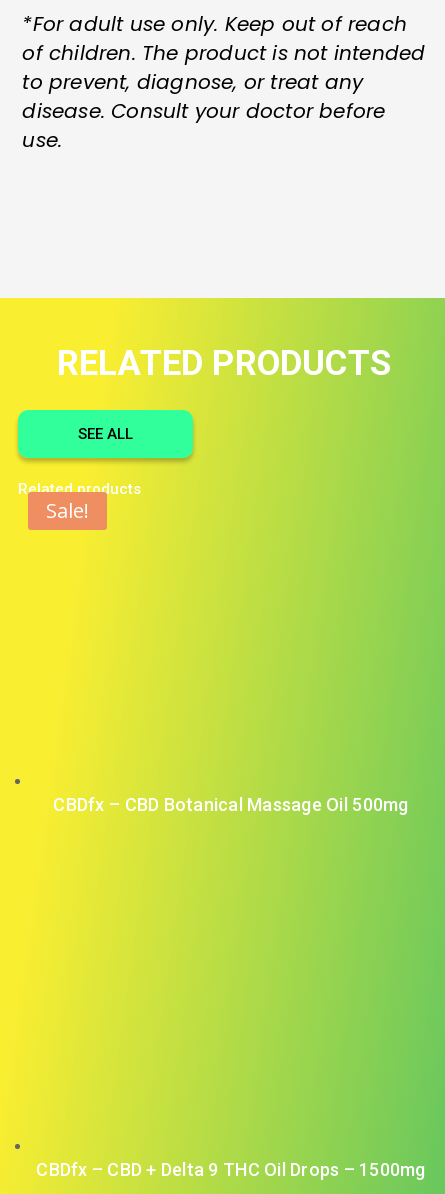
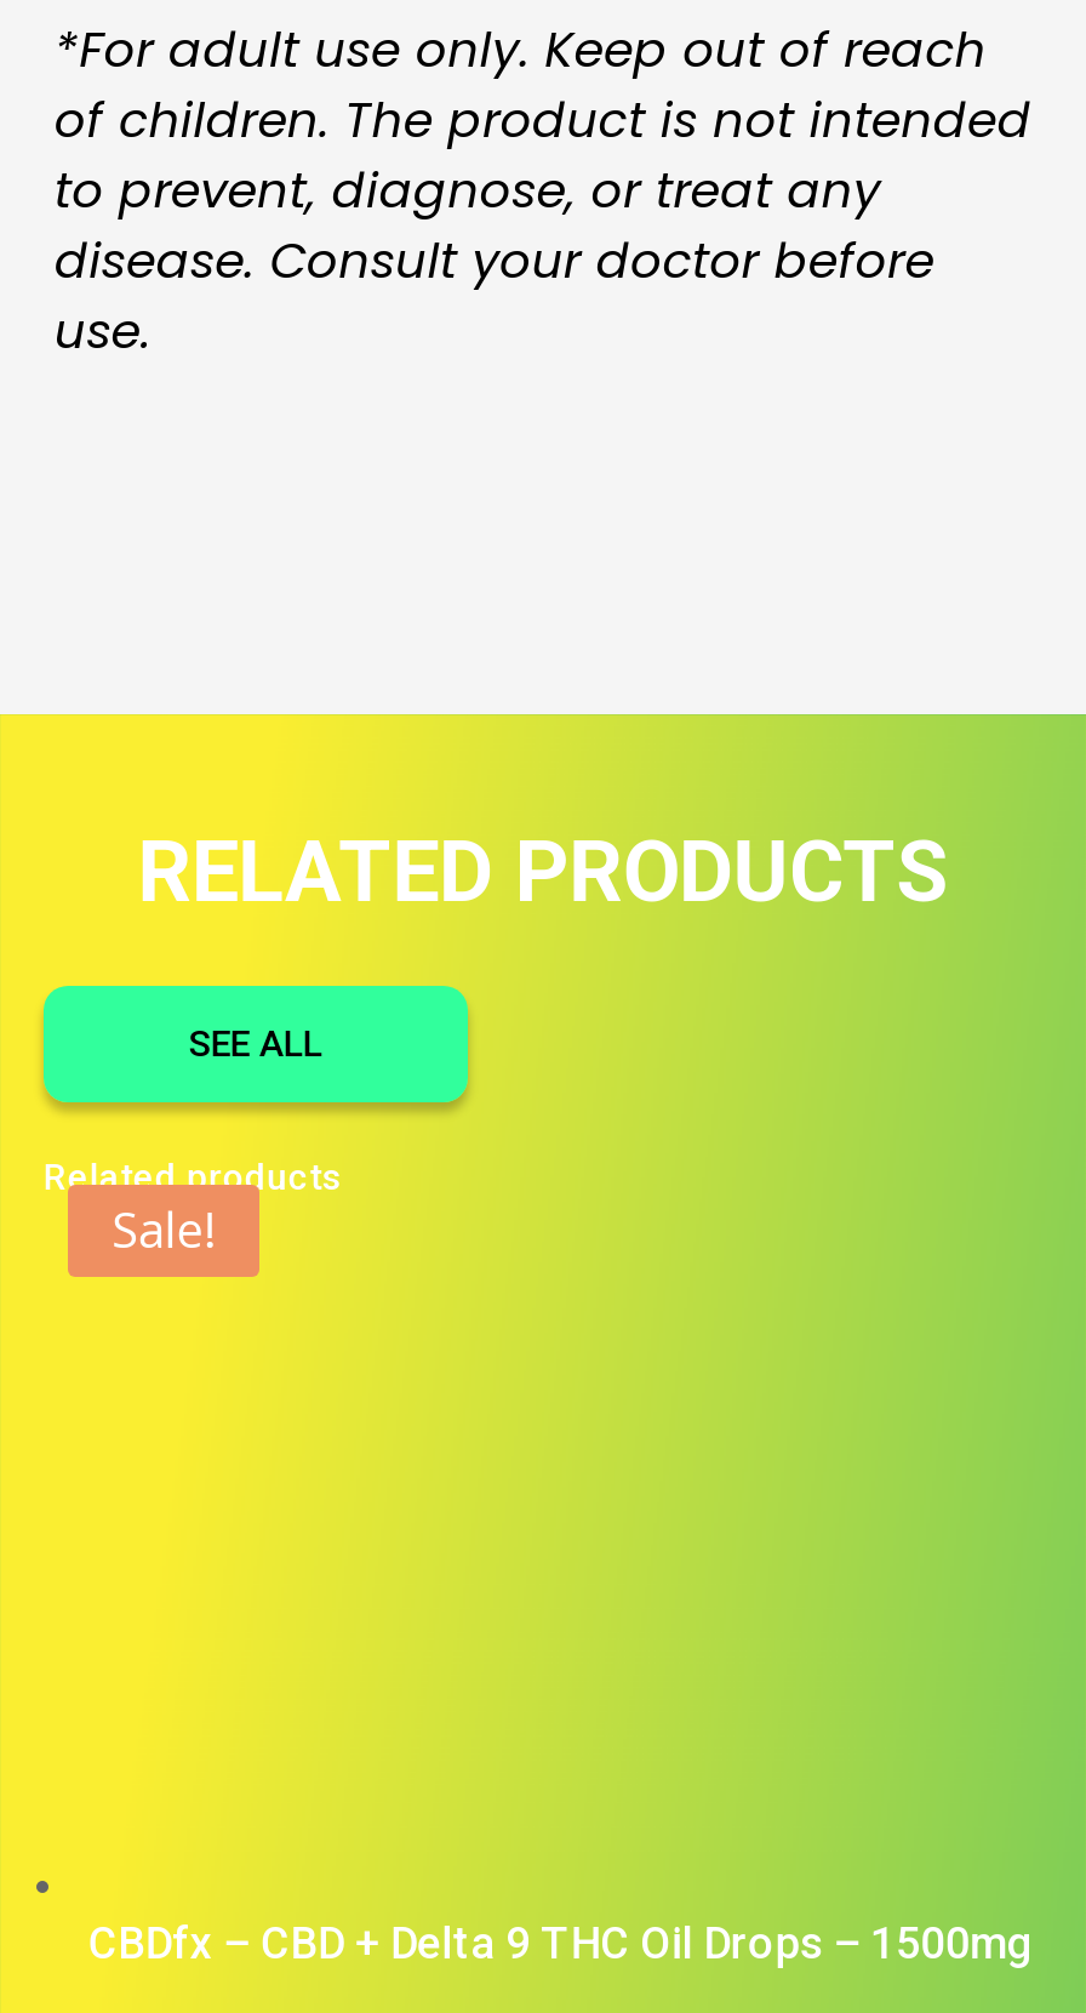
[53,794,409,815] CBDfx – CBD Botanical Massage Oil 500mg -> none

